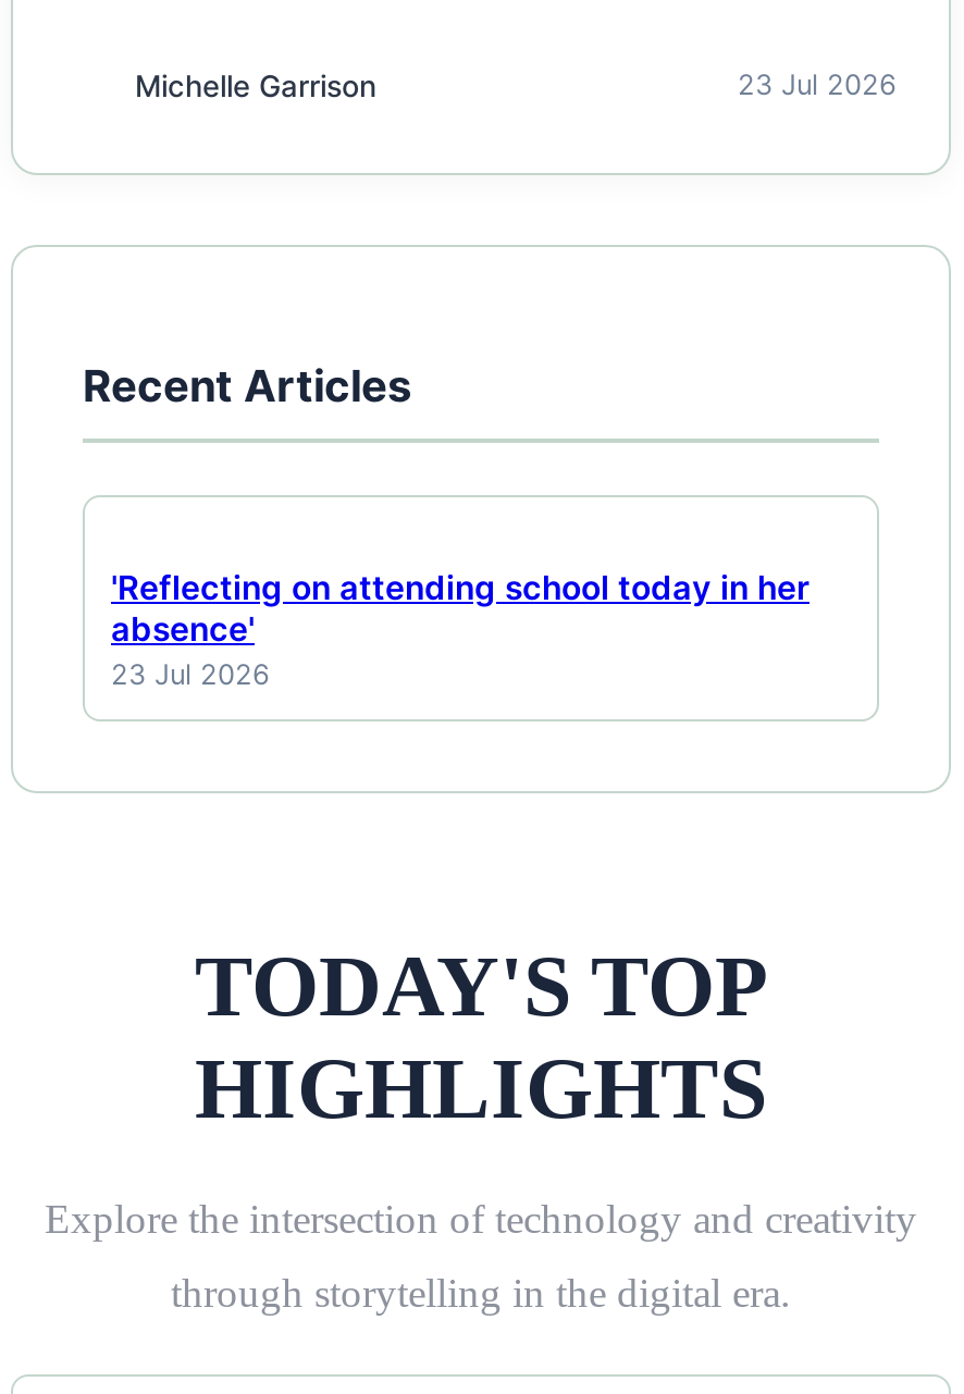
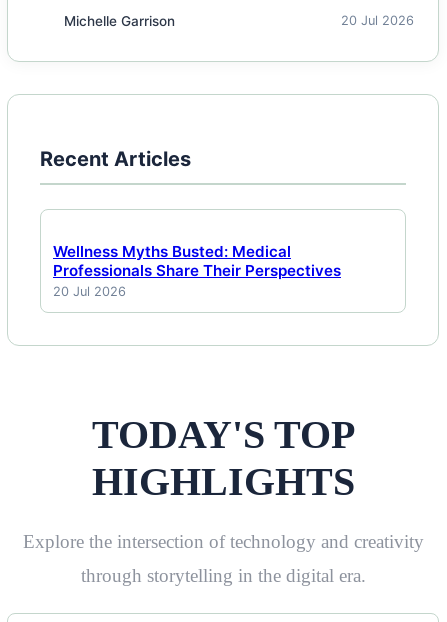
[738,69,897,102] 23 Jul 2026 -> [341,13,414,28] 20 Jul 2026
[111,567,809,691] 'Reflecting on attending school today in her | absence' | 23 Jul 2026 -> [53,242,341,299] Wellness Myths Busted: Medical | Professionals Share Their Perspectives | 20 Jul 2026

